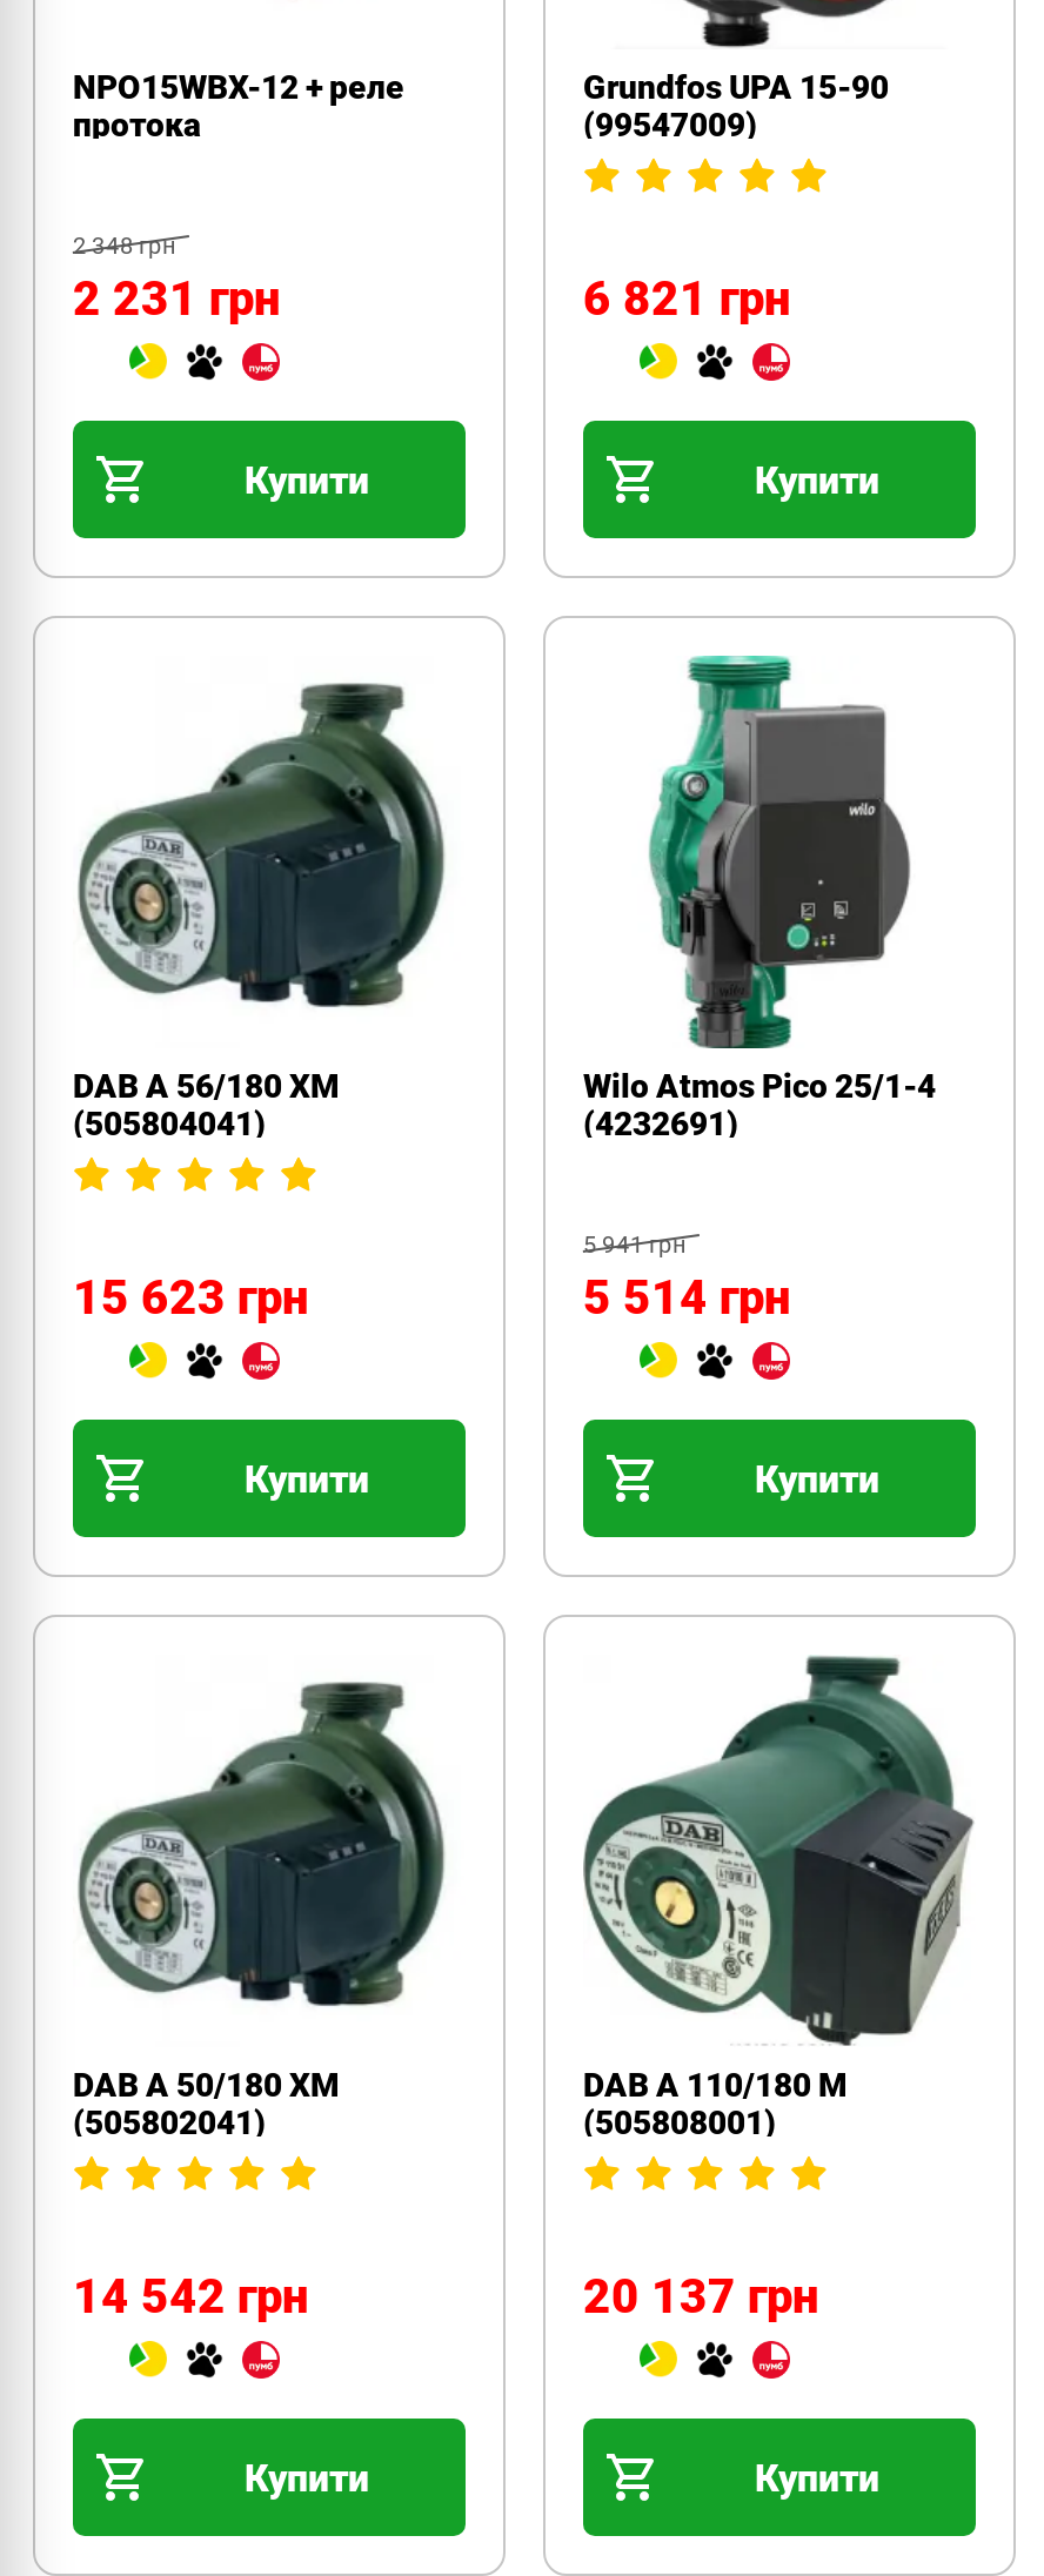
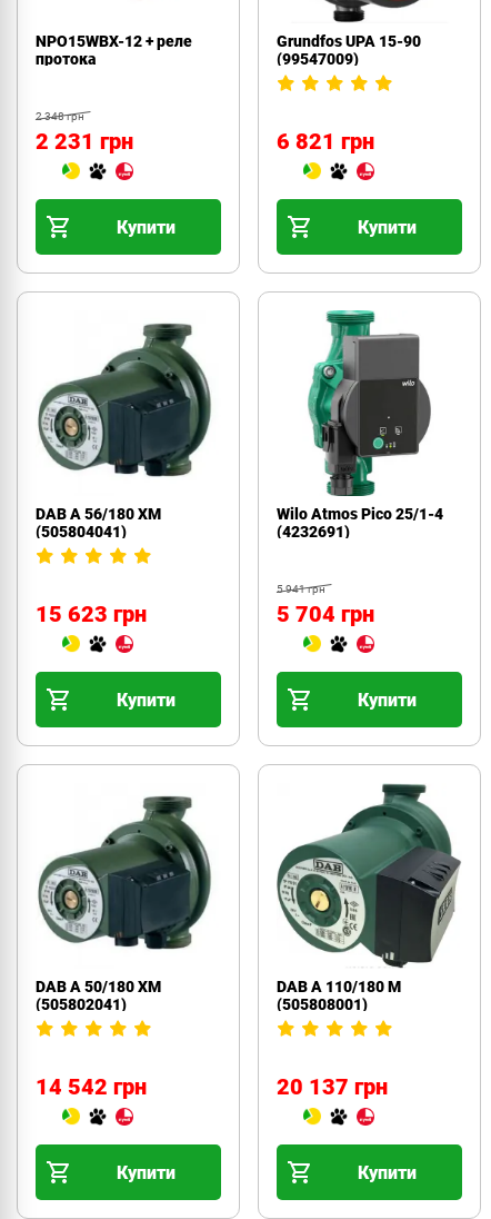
[583,1269,790,1326] 5 514 грн -> [277,601,374,627] 5 704 грн

